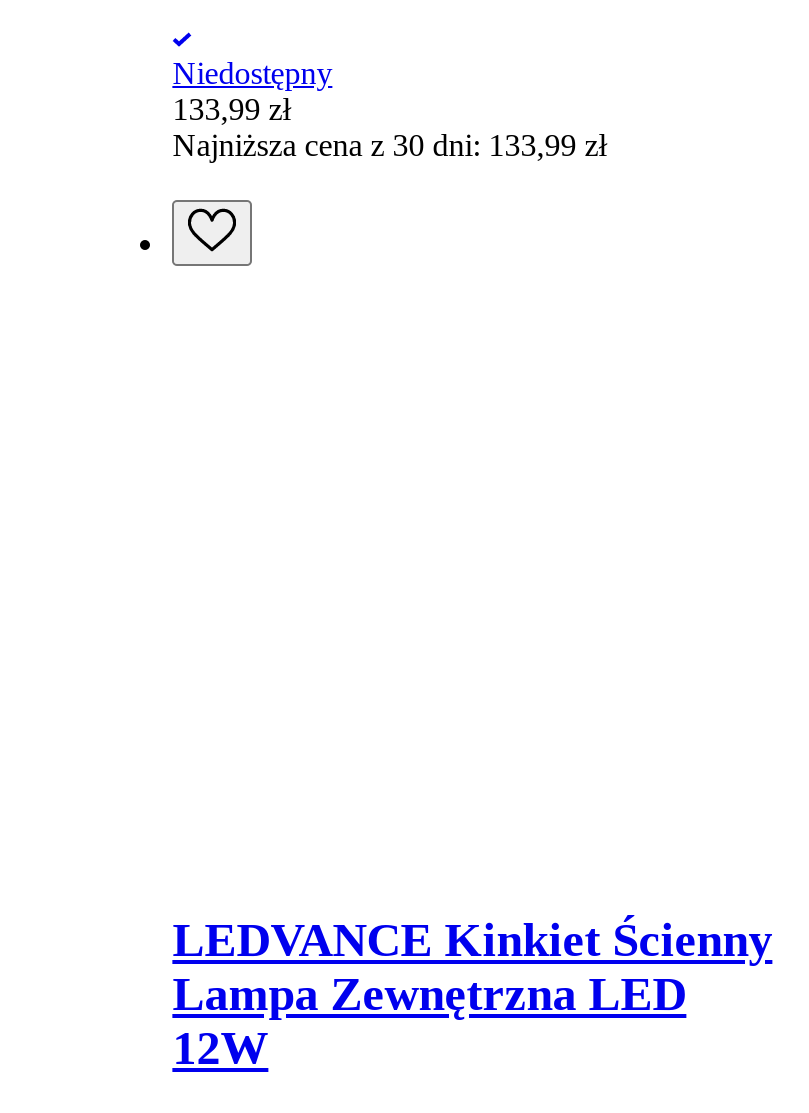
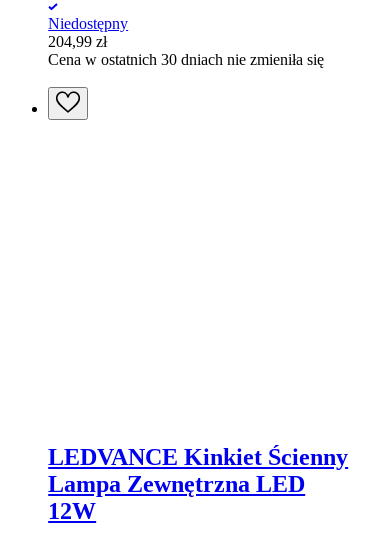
[172,91,606,161] 133,99 zł | Najniższa cena z 30 dni: 133,99 zł -> [48,33,324,68] 204,99 zł | Cena w ostatnich 30 dniach nie zmieniła się

